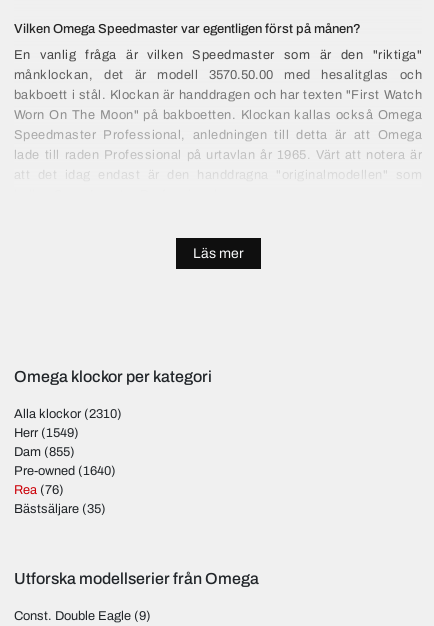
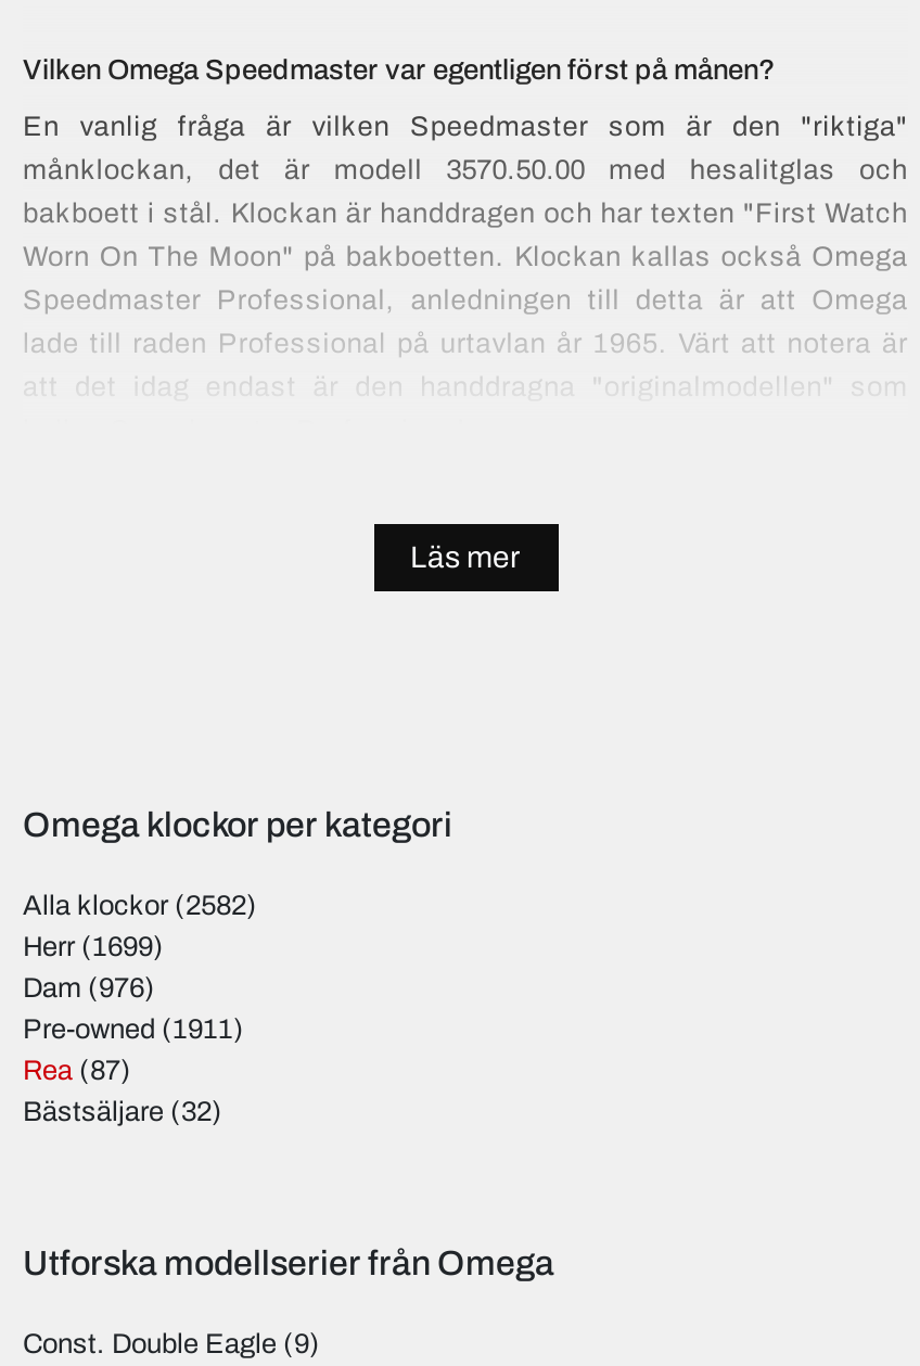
[14,407,122,421] Alla klockor (2310) -> [23,891,257,921] Alla klockor (2582)
[14,426,79,440] Herr (1549) -> [23,932,164,962] Herr (1699)
[14,445,75,459] Dam (855) -> [23,973,155,1004] Dam (976)
[14,464,116,478] Pre-owned (1640) -> [23,1014,244,1045] Pre-owned (1911)
[14,483,64,497] Rea (76) -> [23,1056,131,1086] Rea (87)
[14,502,106,516] Bästsäljare (35) -> [23,1097,222,1127] Bästsäljare (32)

